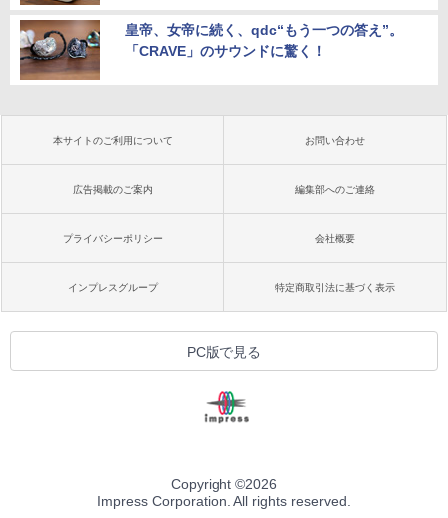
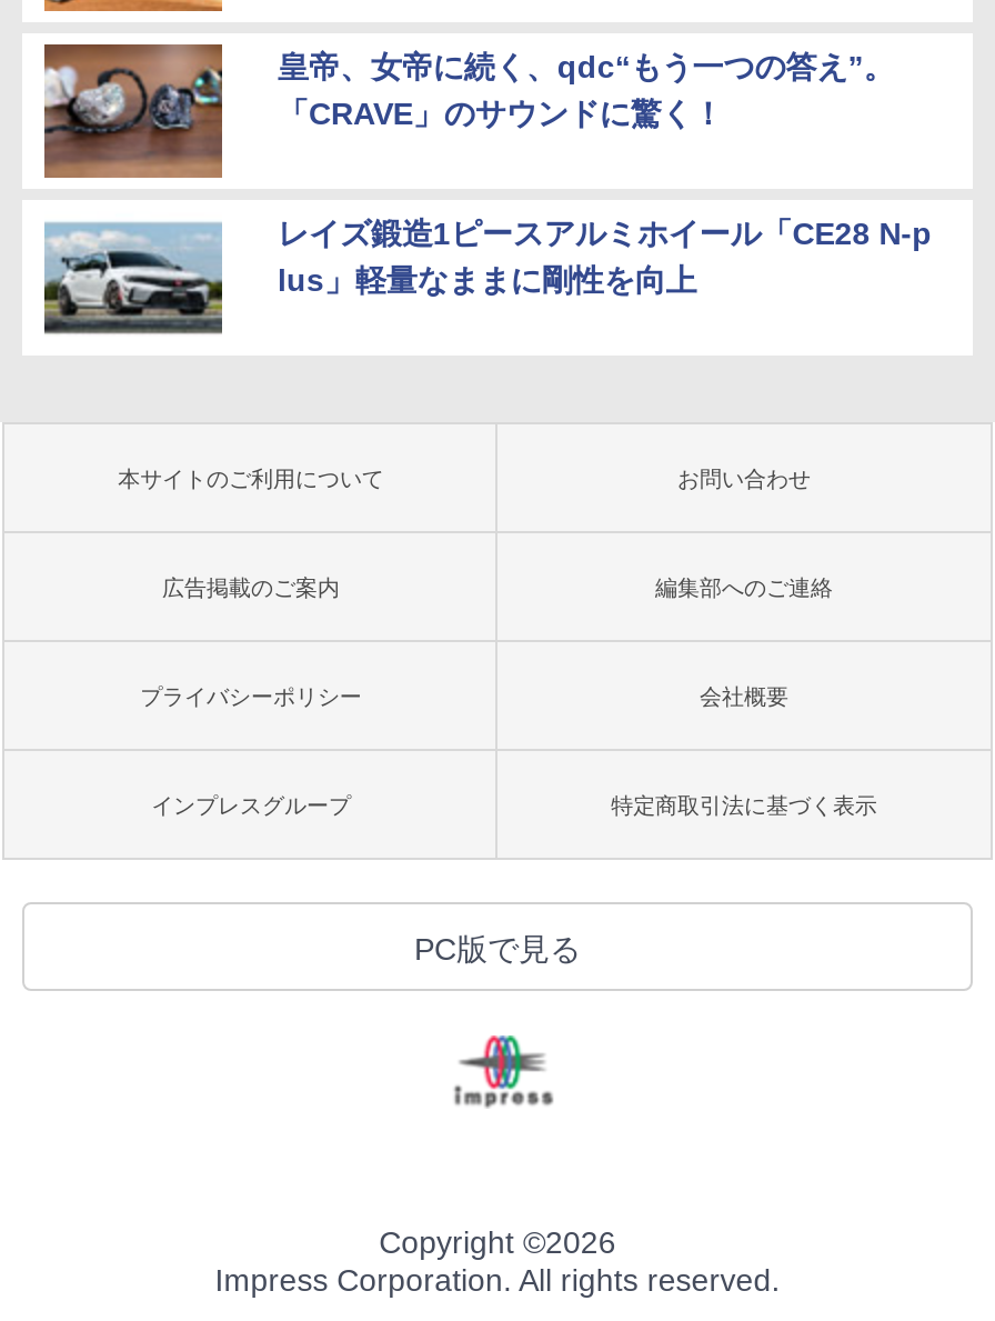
none -> [42,211,932,336] [image] | レイズ鍛造1ピースアルミホイール「CE28 N-p | lus」軽量なままに剛性を向上

